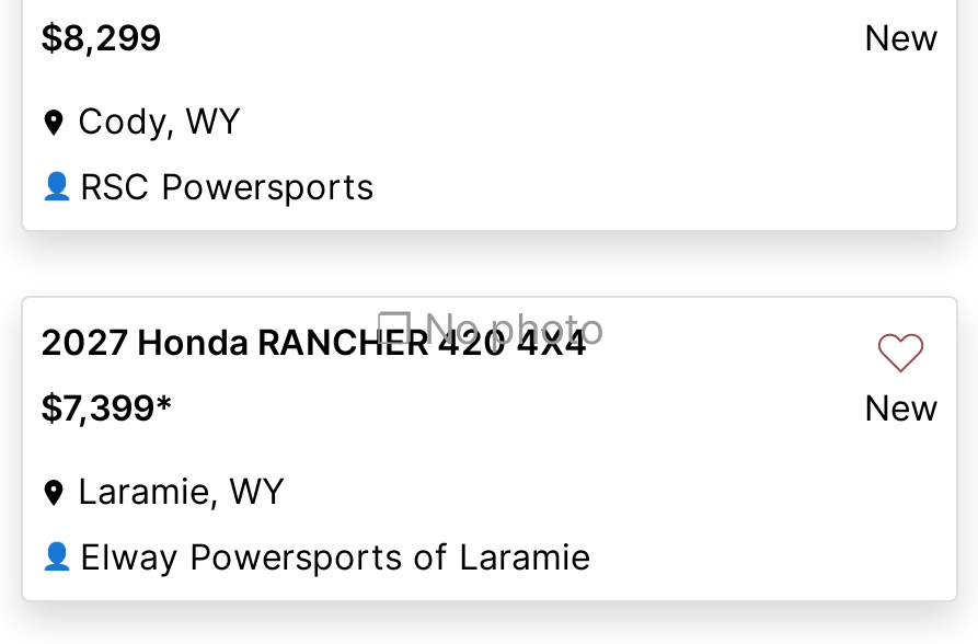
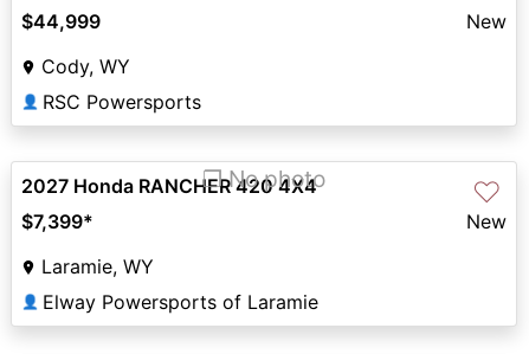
[41,16,161,60] $8,299 -> [21,9,101,33] $44,999

